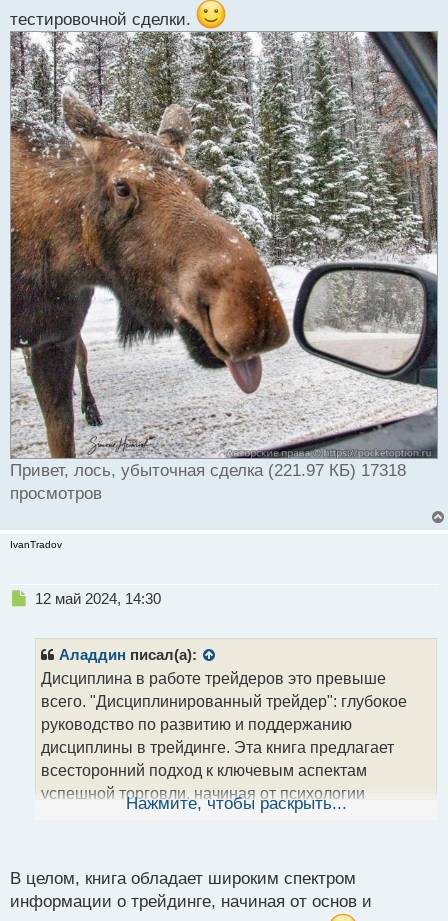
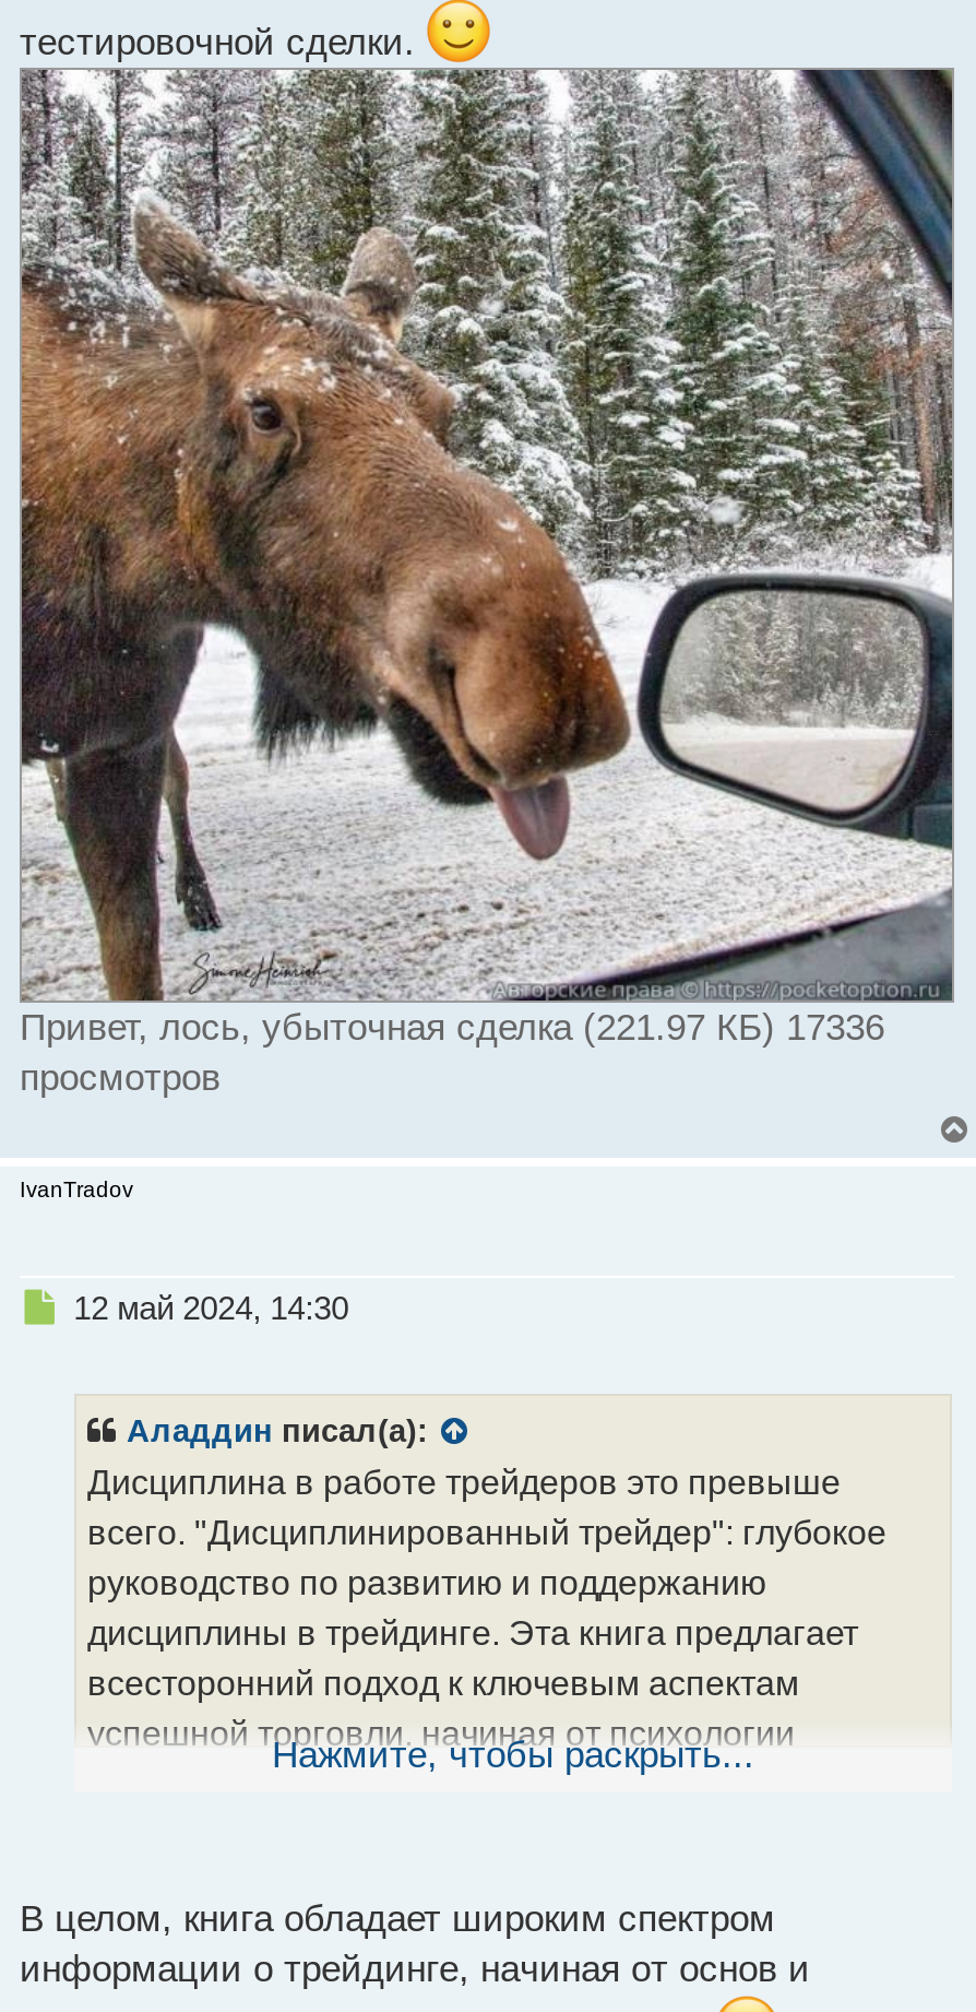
[10,461,406,480] Привет, лось, убыточная сделка (221.97 КБ) 17318 -> [20,1007,884,1049] Привет, лось, убыточная сделка (221.97 КБ) 17336

